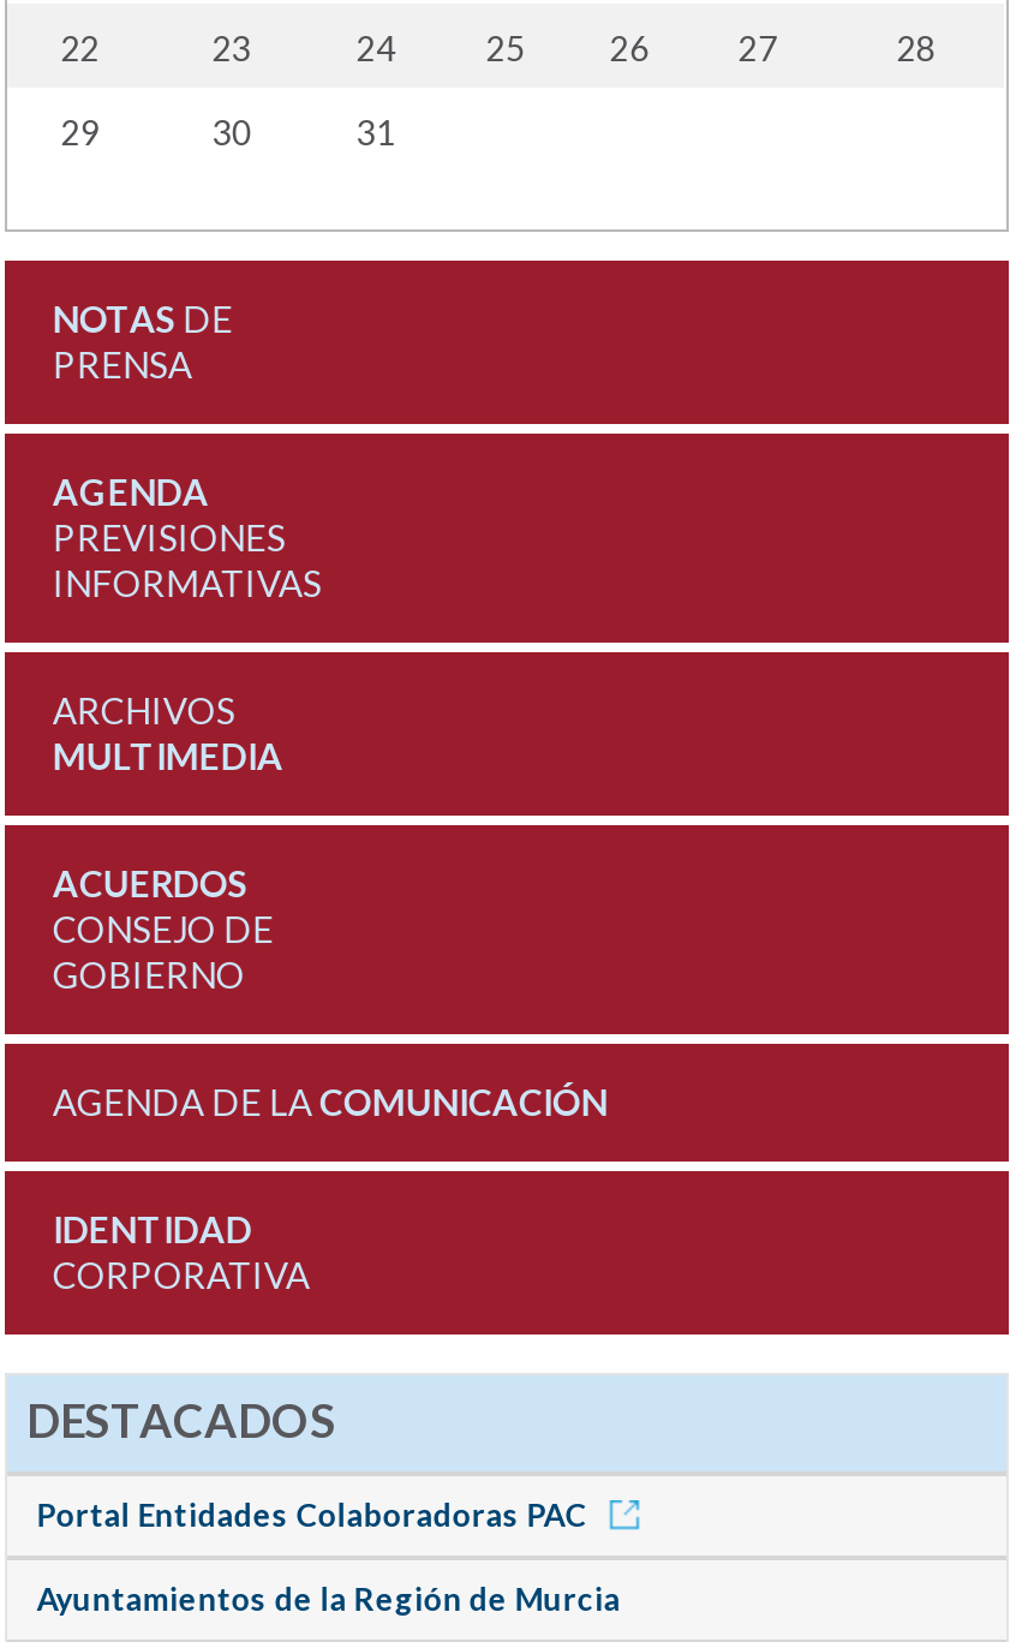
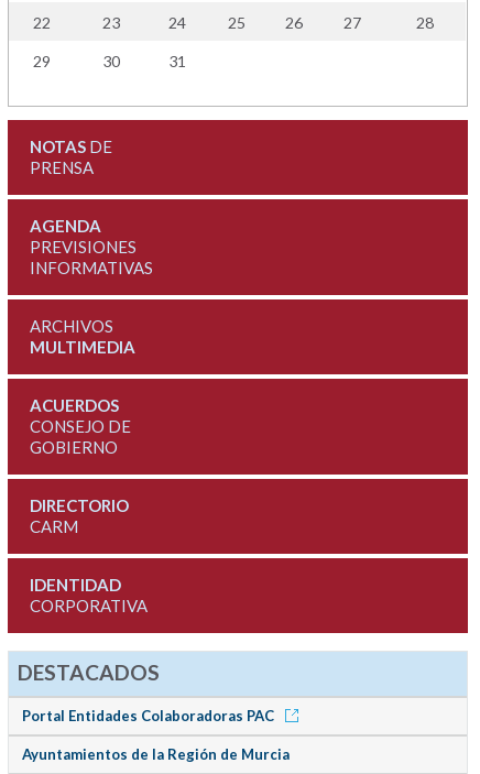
[52,1080,607,1124] AGENDA DE LA COMUNICACIÓN -> [30,496,129,536] DIRECTORIO | CARM

